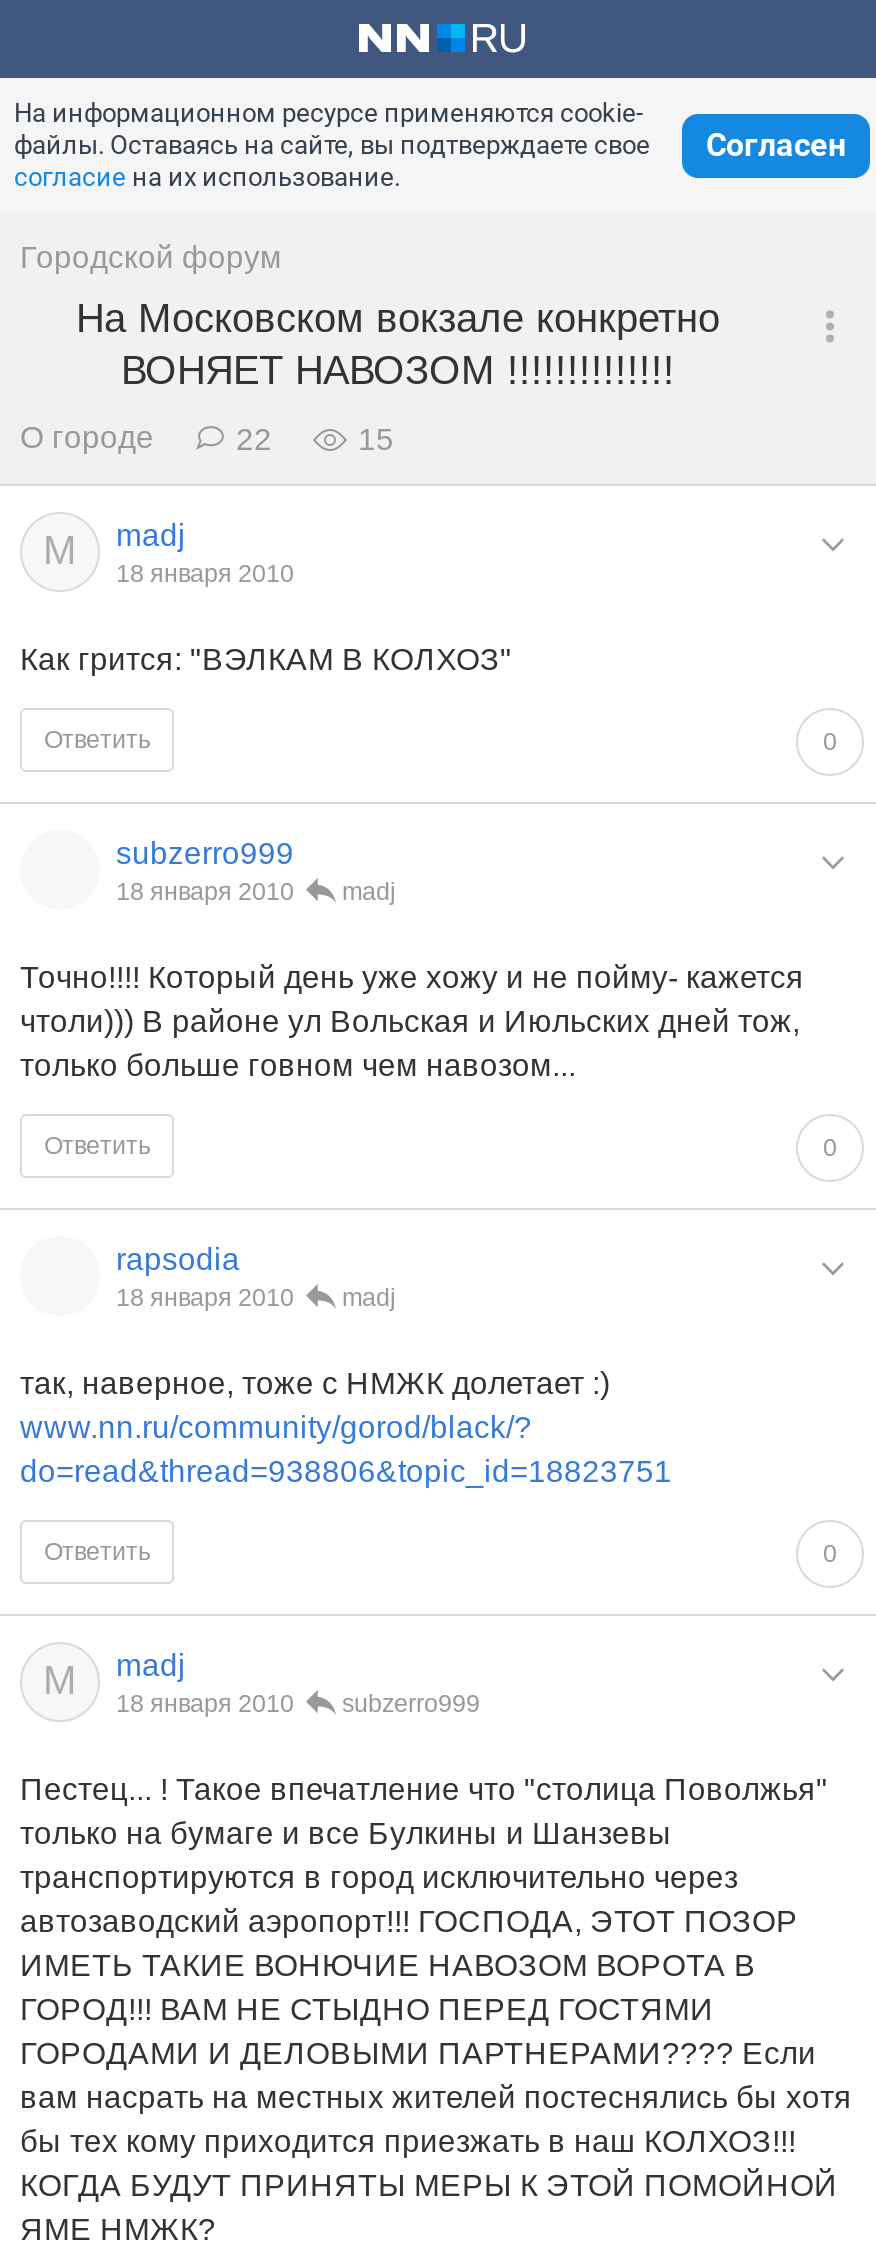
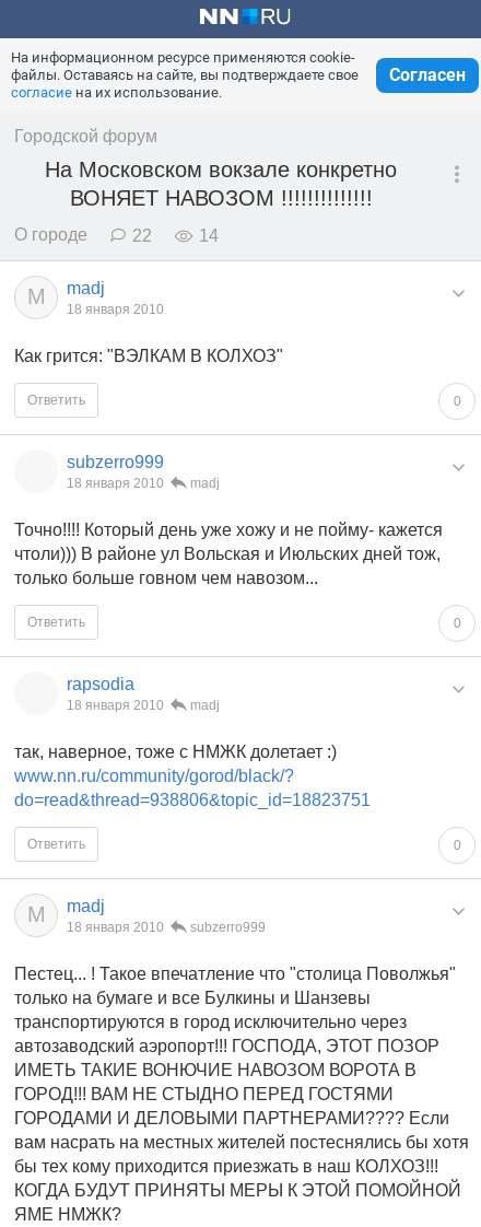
[358,422,394,456] 15 -> [199,226,219,245] 14

